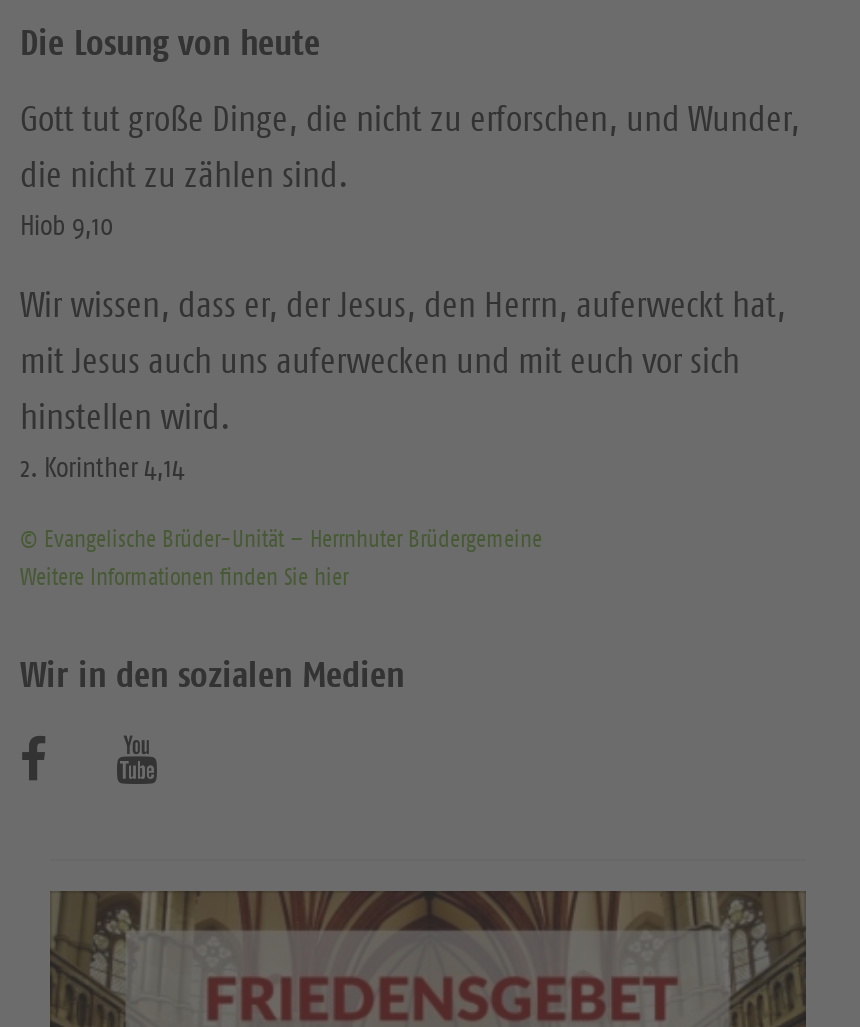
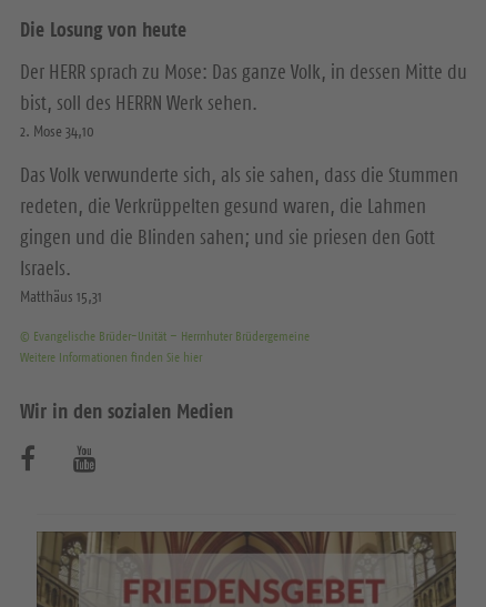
[20,97,800,243] Gott tut große Dinge, die nicht zu erforschen, und Wunder, | die nicht zu zählen sind. | Hiob 9,10 -> [20,60,467,141] Der HERR sprach zu Mose: Das ganze Volk, in dessen Mitte du | bist, soll des HERRN Werk sehen. | 2. Mose 34,10
[20,283,786,485] Wir wissen, dass er, der Jesus, den Herrn, auferweckt hat, | mit Jesus auch uns auferwecken und mit euch vor sich | hinstellen wird. | 2. Korinther 4,14 -> [20,163,458,306] Das Volk verwunderte sich, als sie sahen, dass die Stummen | redeten, die Verkrüppelten gesund waren, die Lahmen | gingen und die Blinden sahen; und sie priesen den Gott | Israels. | Matthäus 15,31

